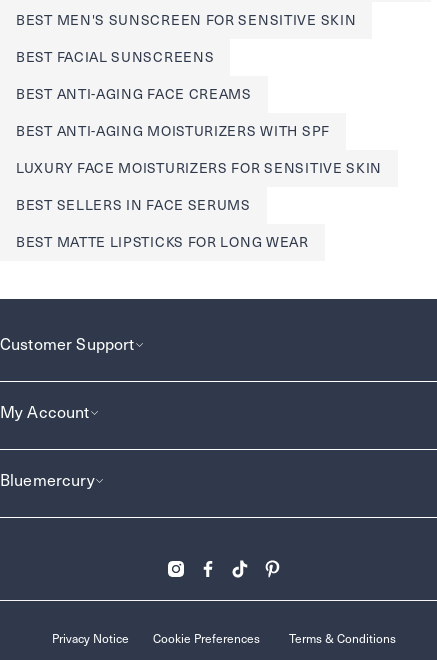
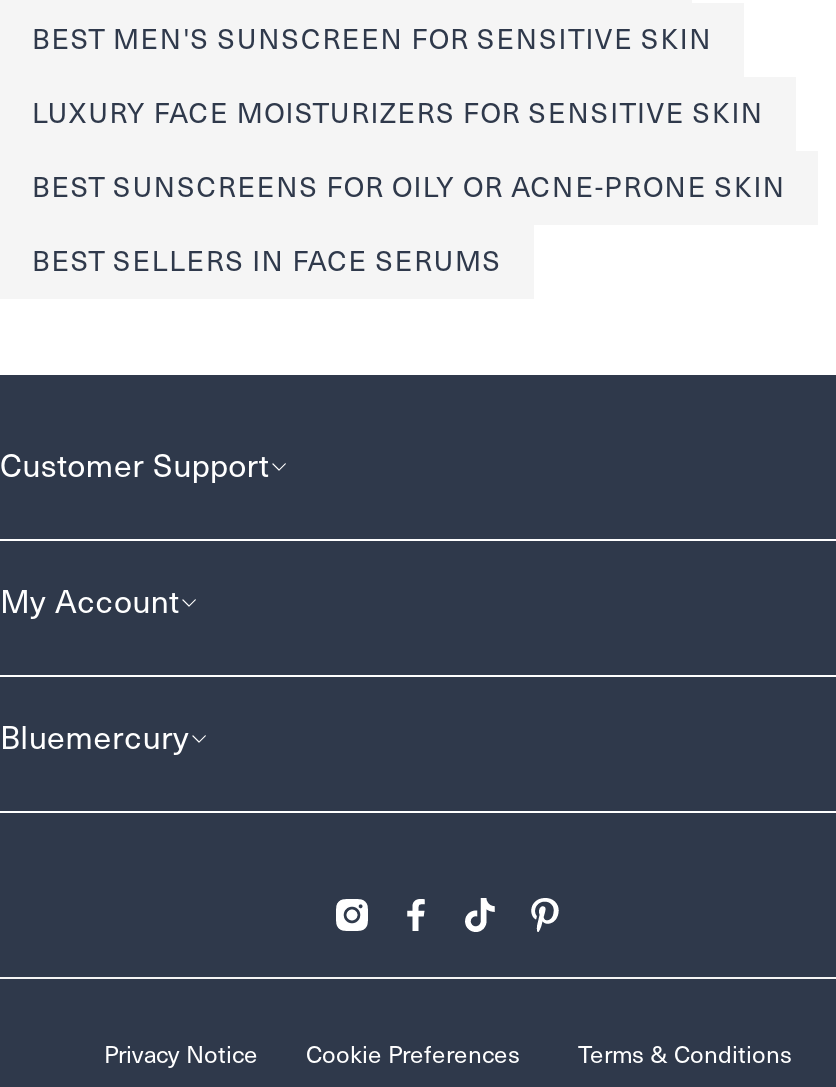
[16,48,330,140] BEST FACIAL SUNSCREENS | BEST ANTI-AGING FACE CREAMS | BEST ANTI-AGING MOISTURIZERS WITH SPF -> none
none -> [32,169,786,205] BEST SUNSCREENS FOR OILY OR ACNE-PRONE SKIN
[16,233,309,251] BEST MATTE LIPSTICKS FOR LONG WEAR -> none

